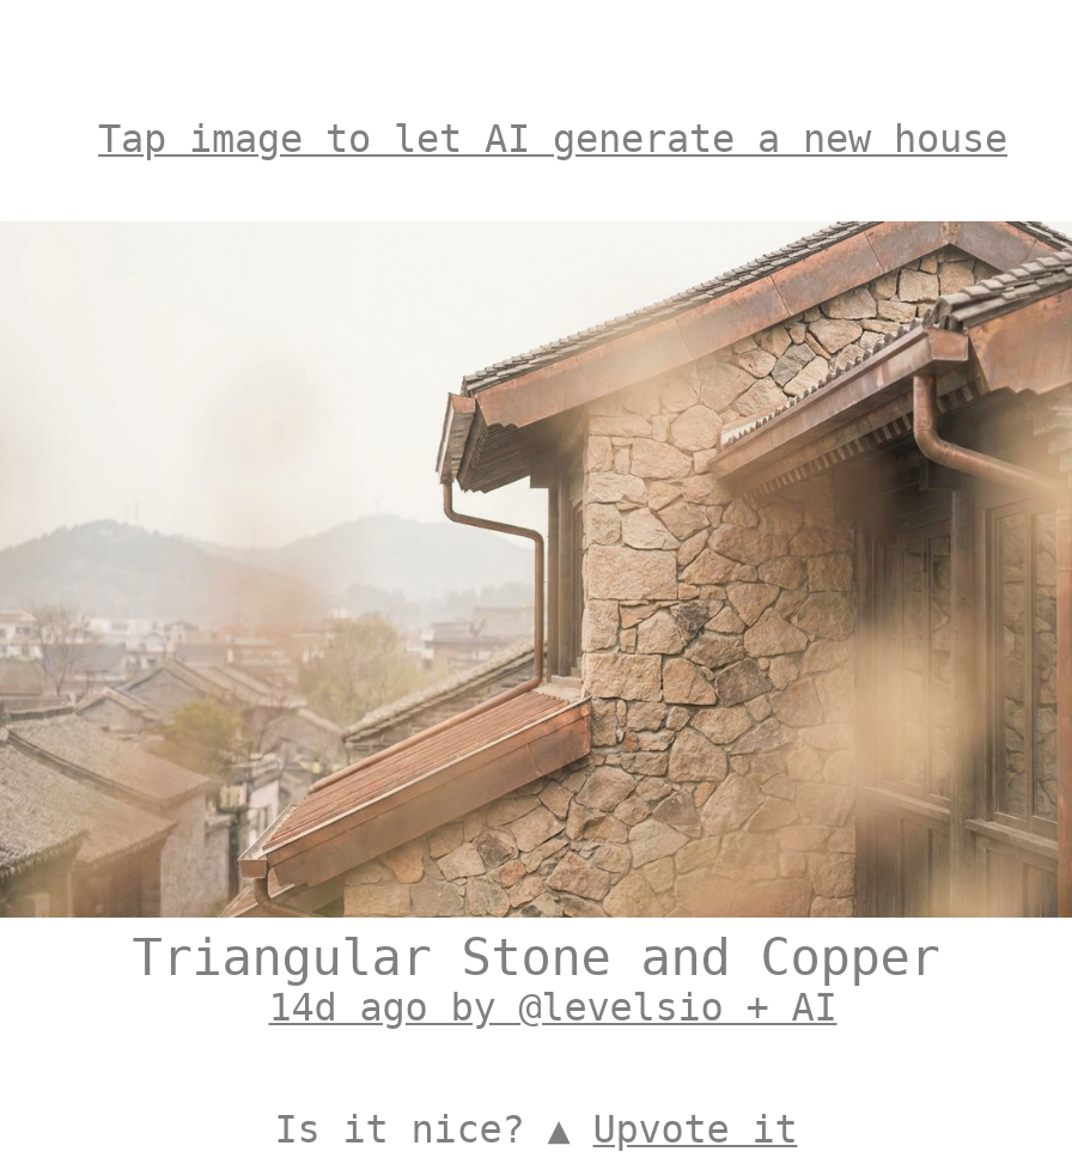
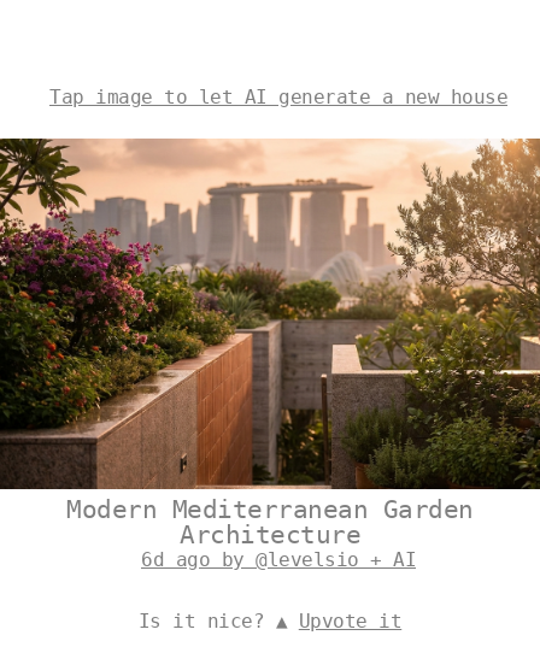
[7,219,1065,1029] [image] | Triangular Stone and Copper | 14d ago by @levelsio + AI -> [4,137,536,571] [image] | Modern Mediterranean Garden | Architecture | 6d ago by @levelsio + AI

